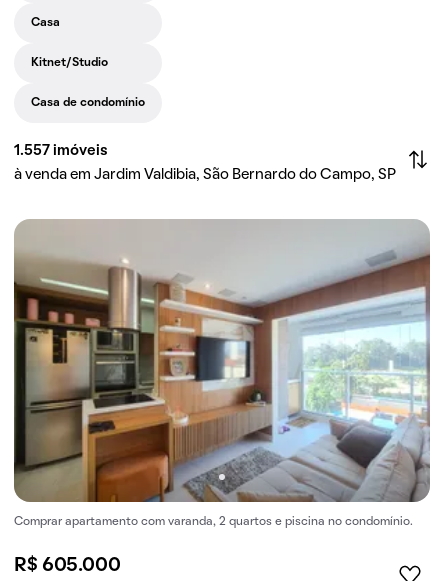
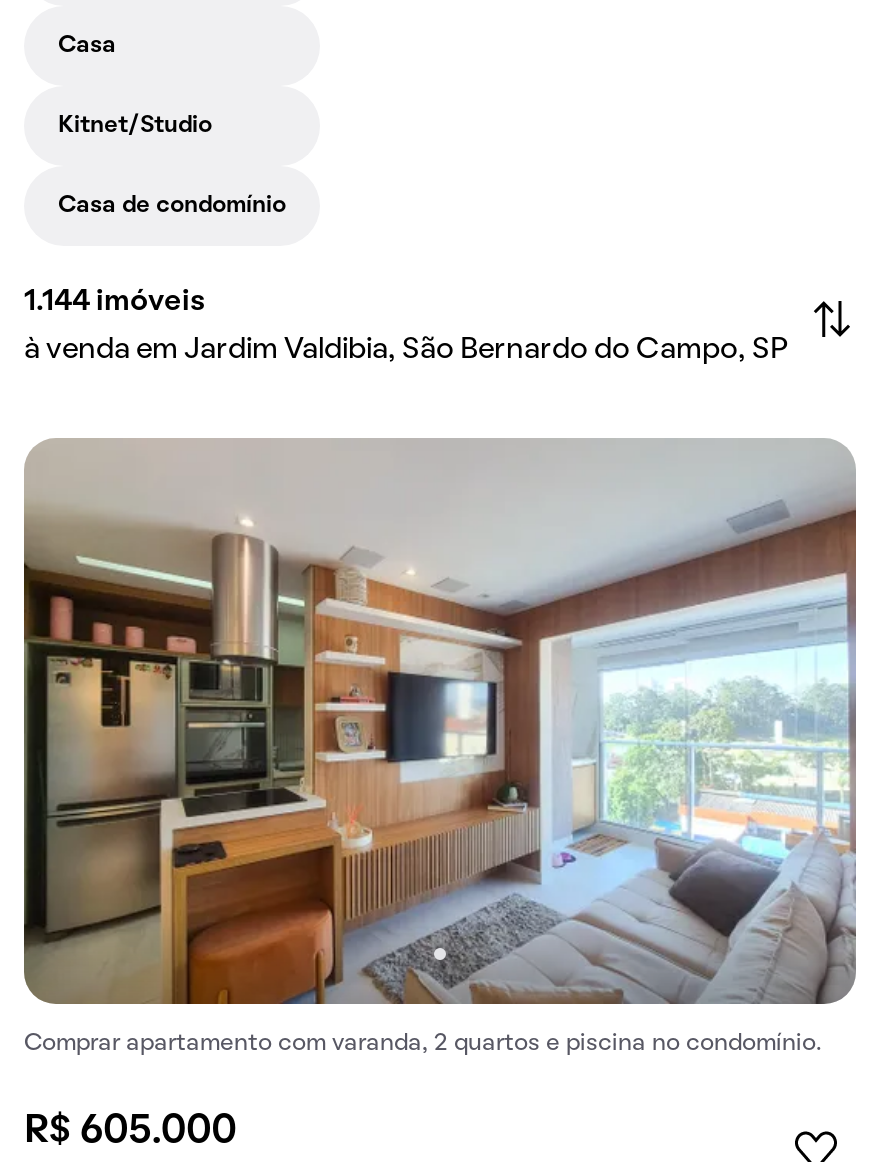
[14,144,108,158] 1.557 imóveis -> [24,288,206,316] 1.144 imóveis

